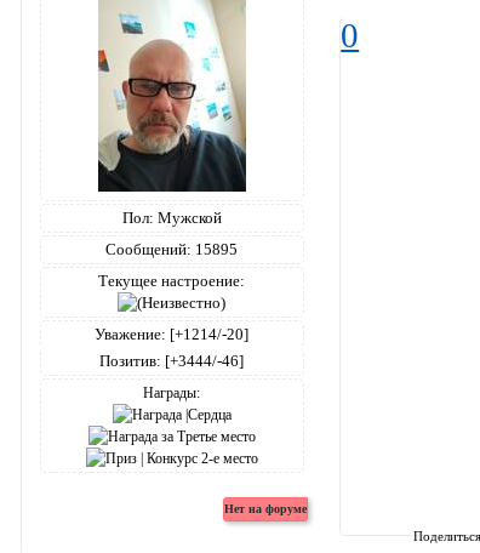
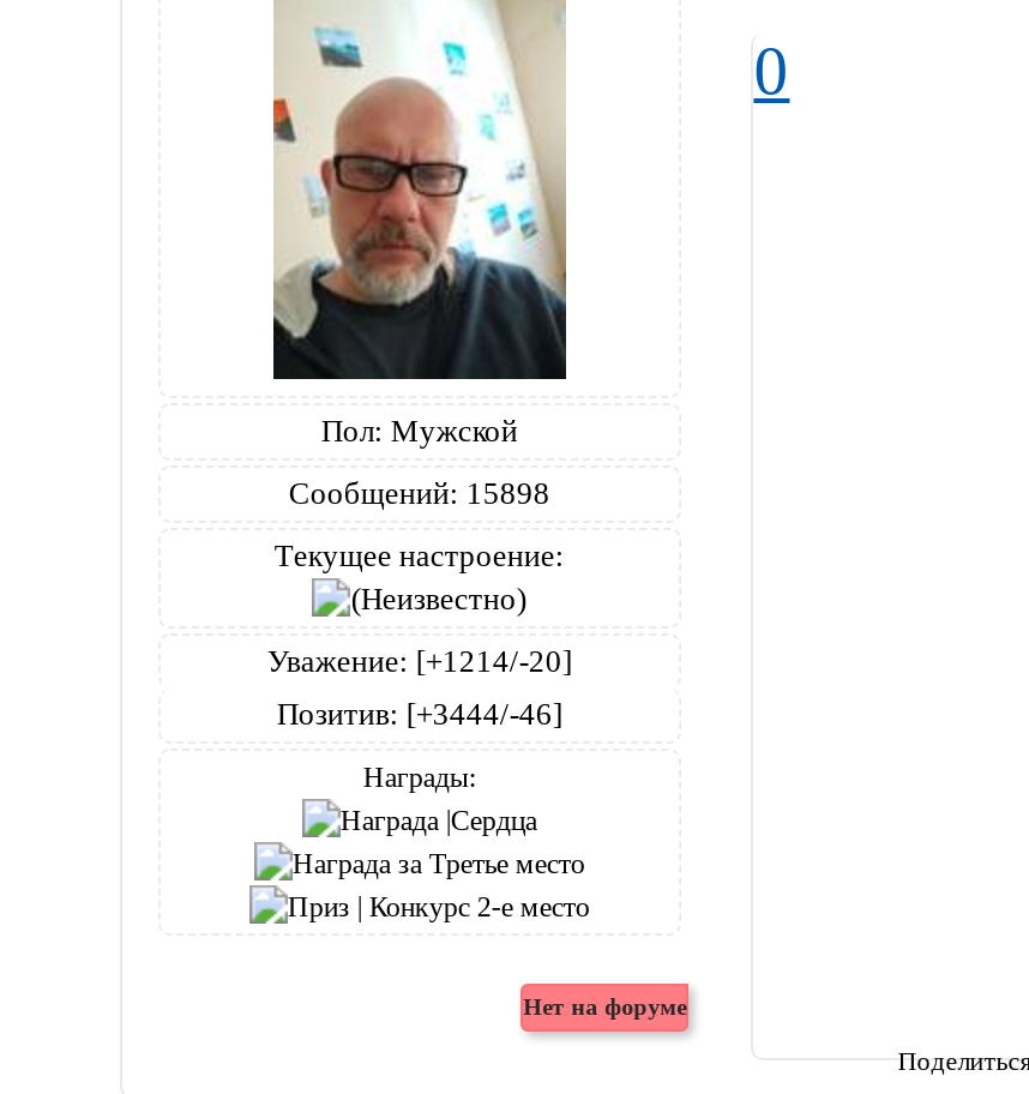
[106,240,238,259] Сообщений: 15895 -> [289,476,550,511] Сообщений: 15898

